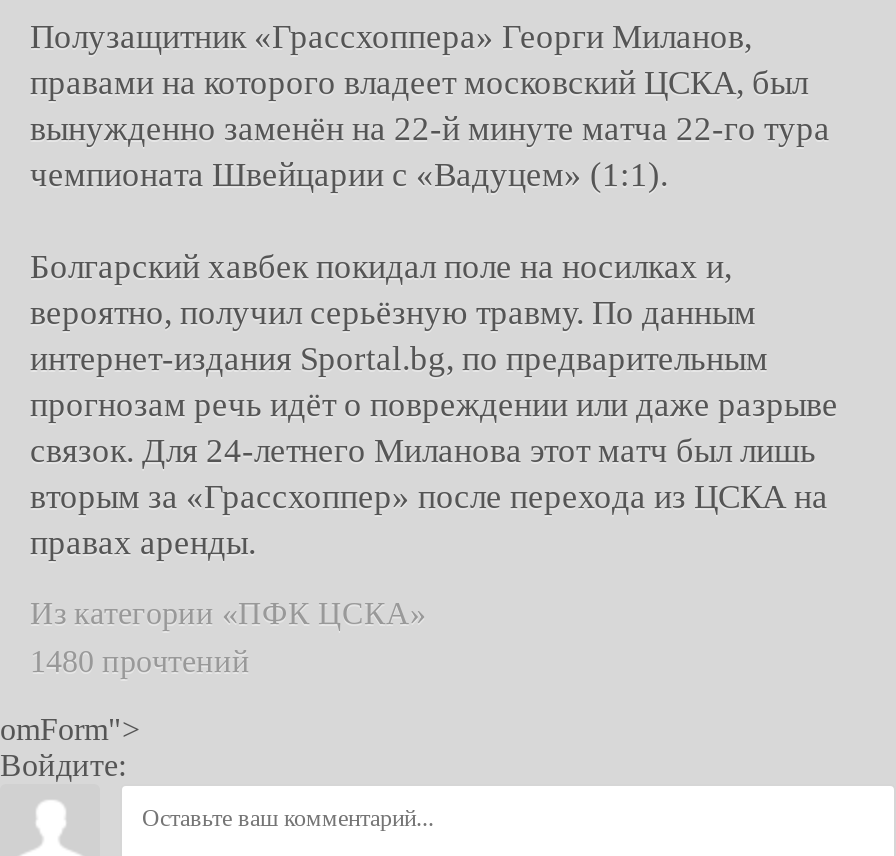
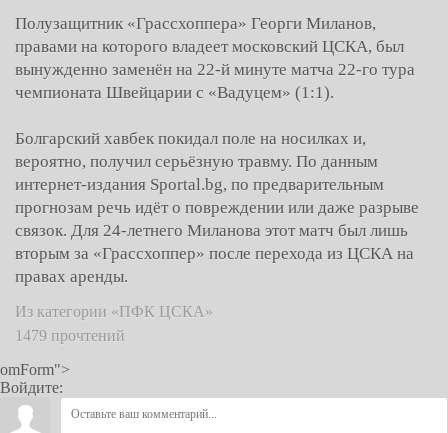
[30,645,250,679] 1480 прочтений -> [15,327,125,344] 1479 прочтений

